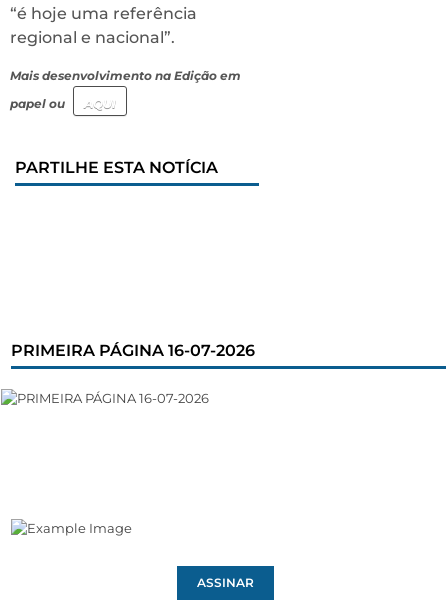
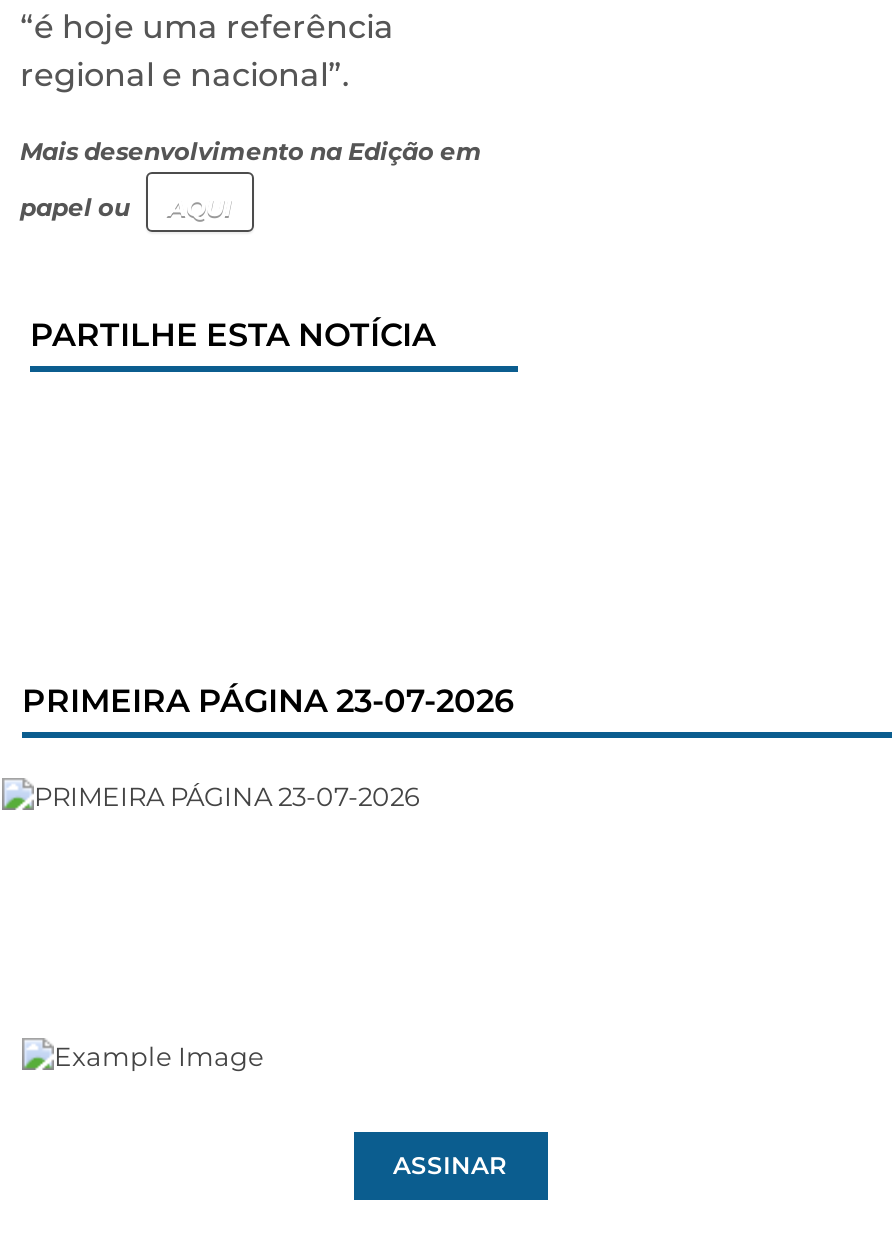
[11,341,255,360] PRIMEIRA PÁGINA 16-07-2026 -> [22,682,514,720] PRIMEIRA PÁGINA 23-07-2026

